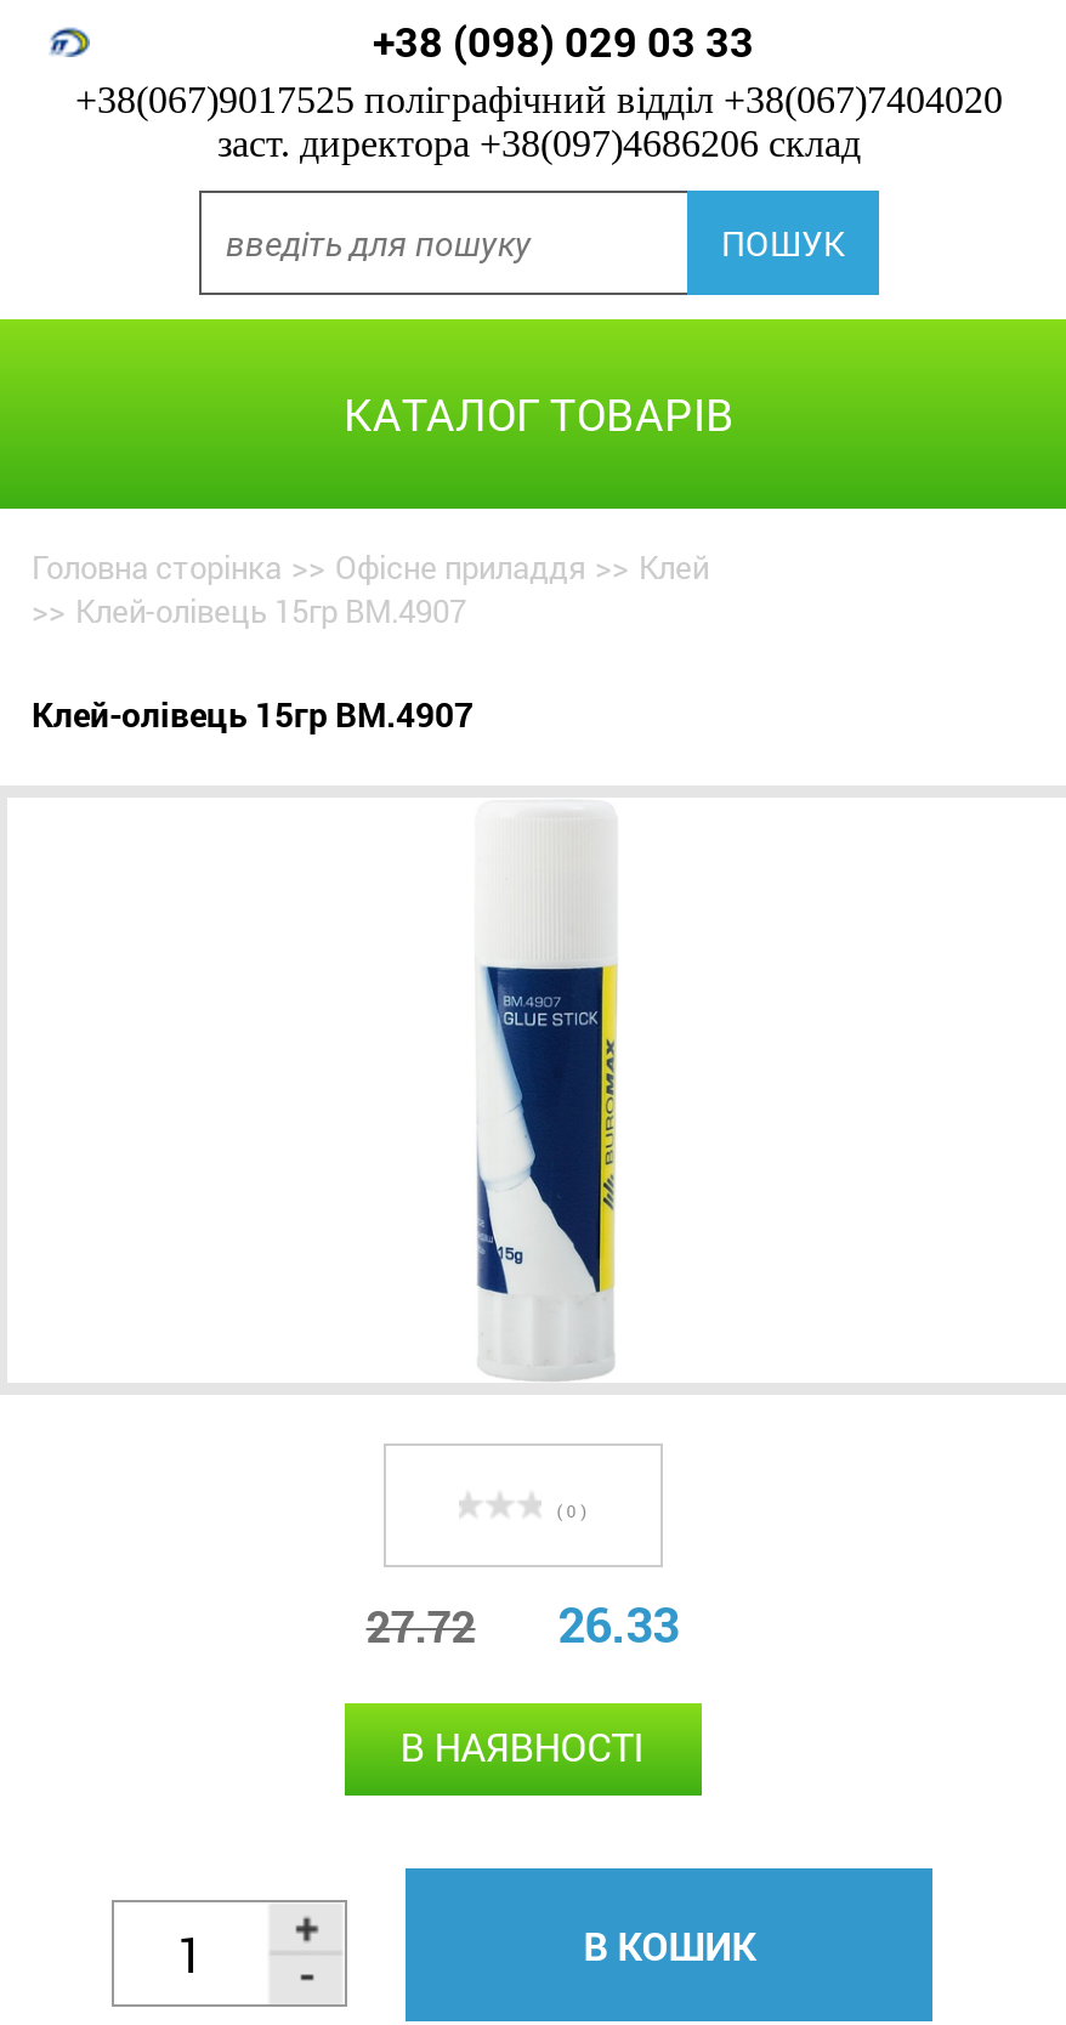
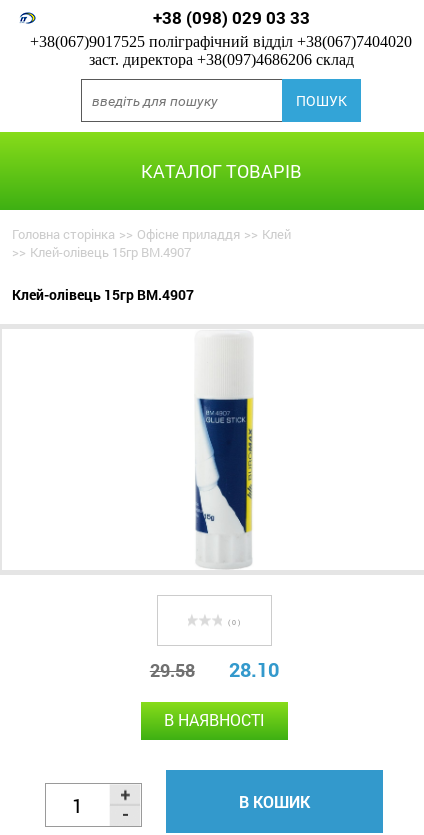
[366,1597,475,1656] 27.72 -> [150,658,195,682] 29.58
[558,1593,679,1656] 26.33 -> [229,656,279,682] 28.10

